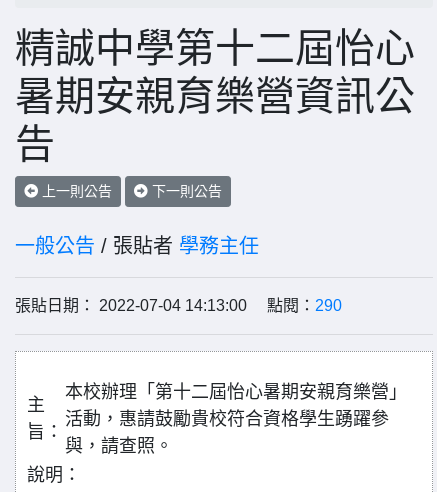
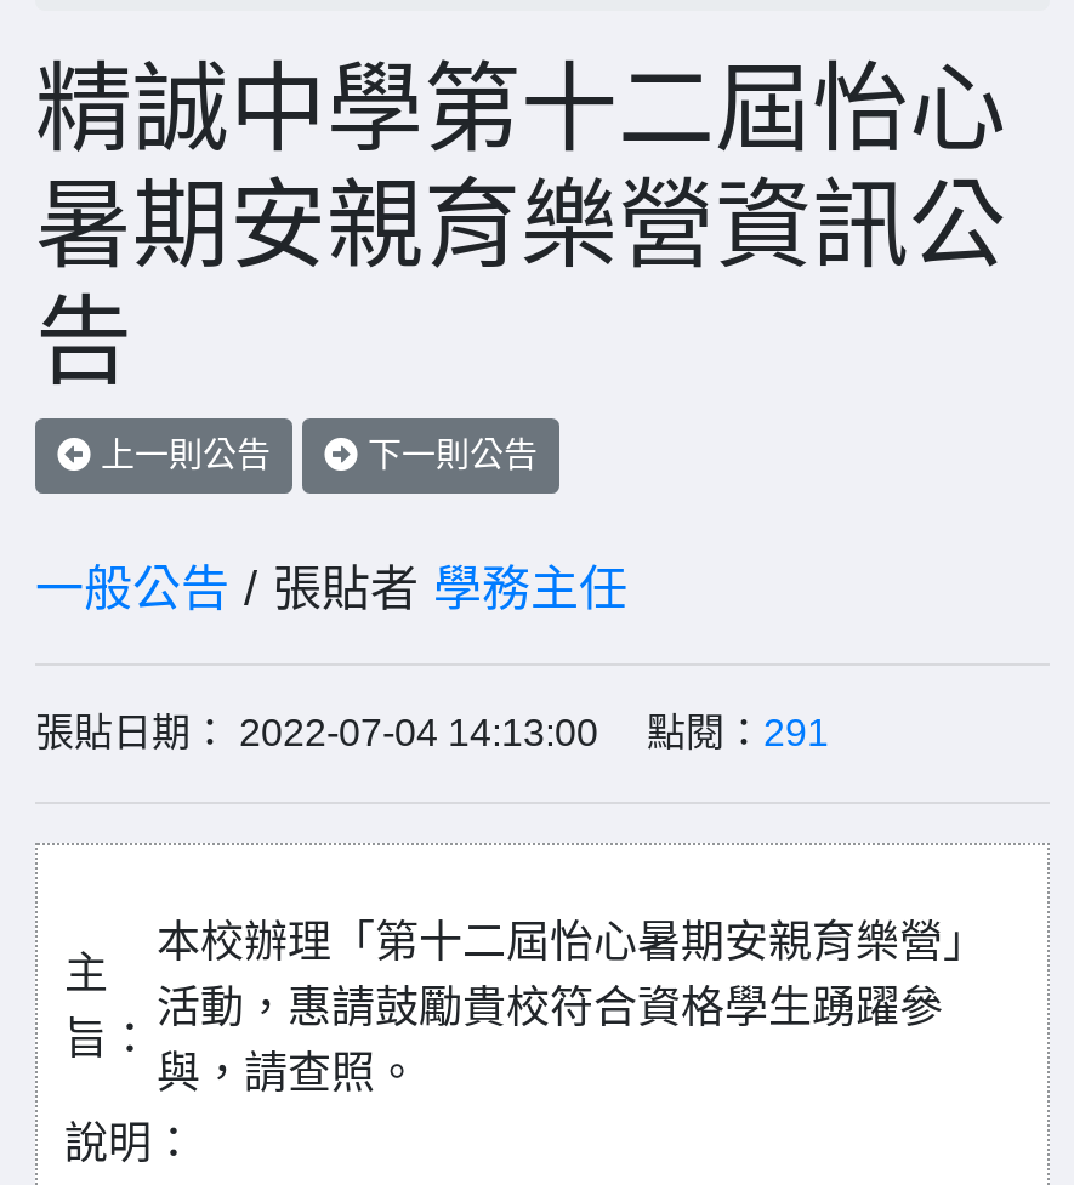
[15,297,342,314] 張貼日期： 2022-07-04 14:13:00 點閱：290 -> [35,712,829,753] 張貼日期： 2022-07-04 14:13:00 點閱：291

